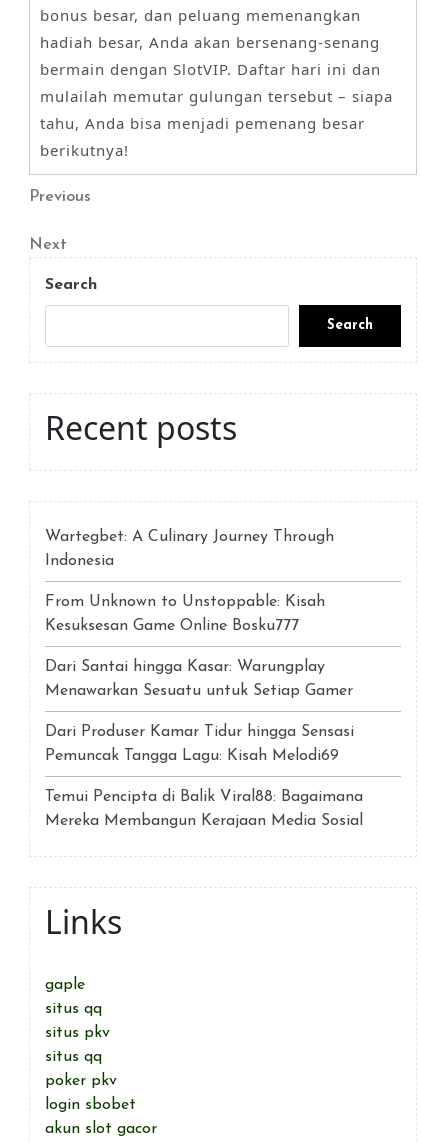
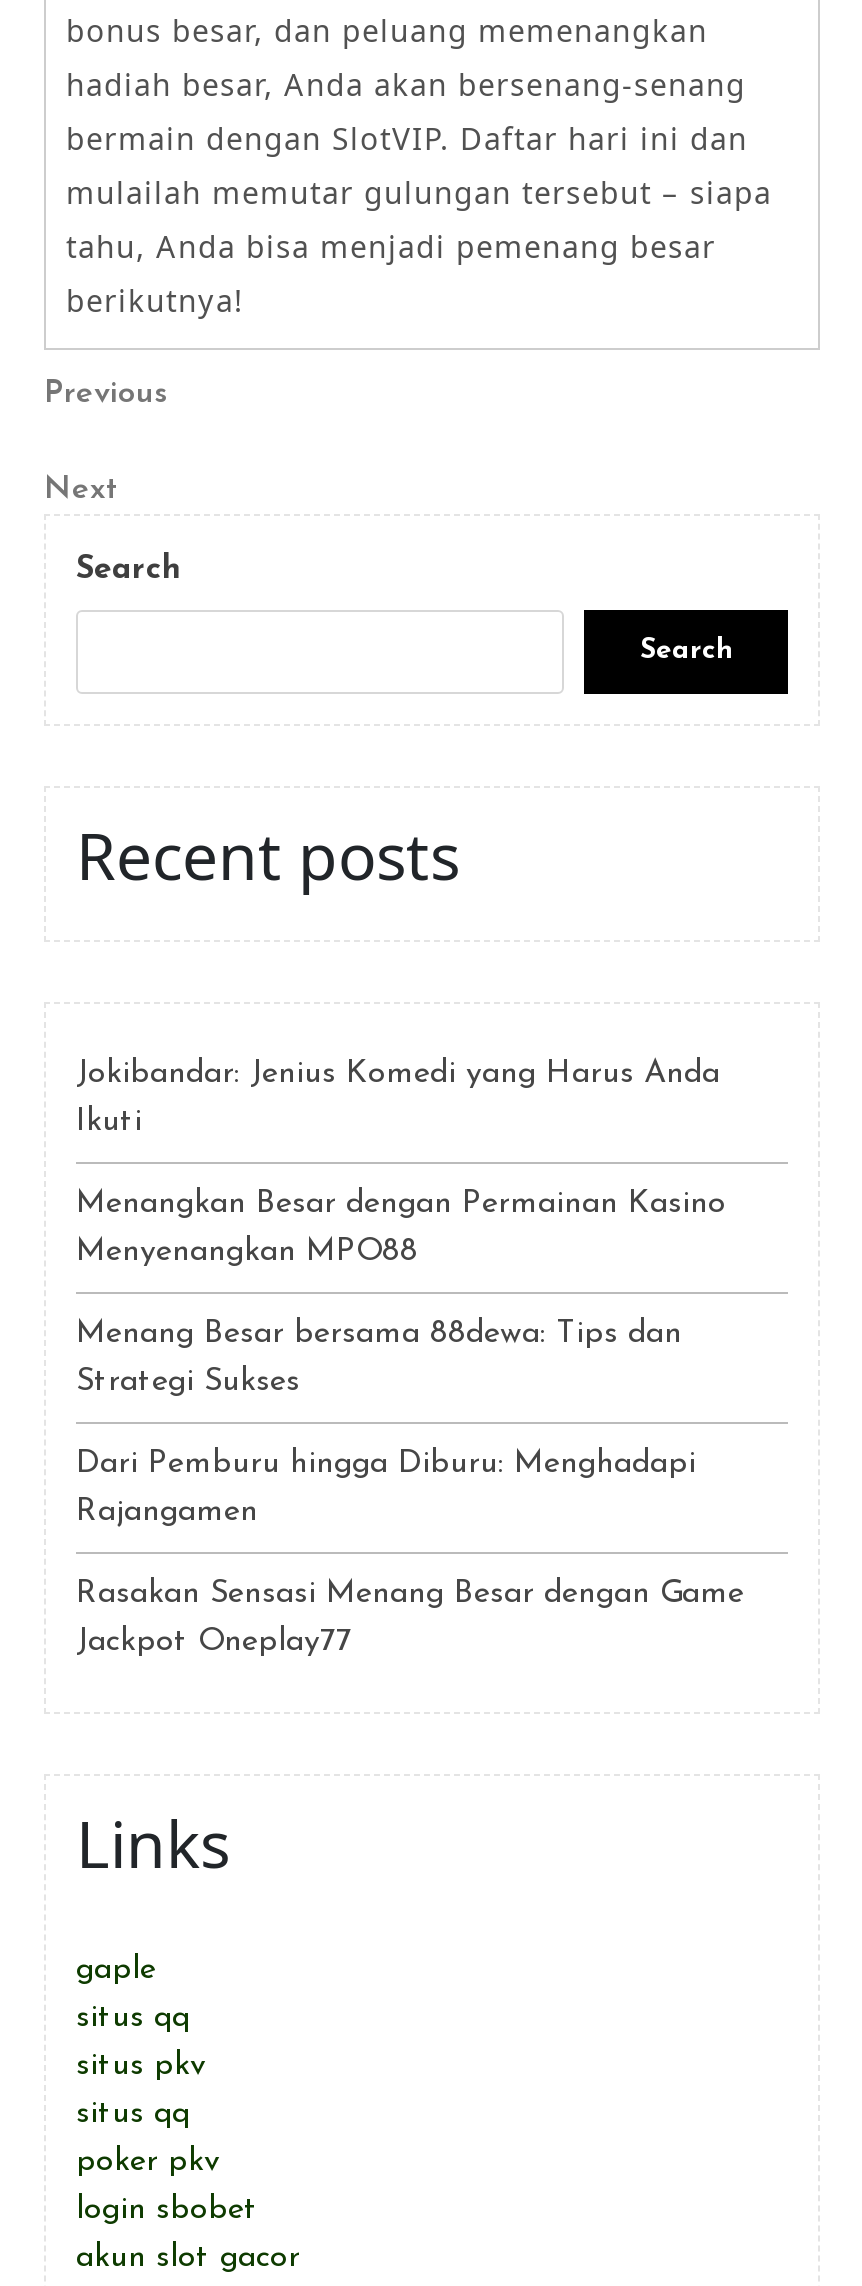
[45,529,334,545] Wartegbet: A Culinary Journey Through -> [76,1059,720,1091] Jokibandar: Jenius Komedi yang Harus Anda
[45,553,114,569] Indonesia -> [76,1107,142,1139] Ikuti
[45,594,325,610] From Unknown to Unstoppable: Kisah -> [76,1189,726,1221] Menangkan Besar dengan Permainan Kasino
[45,618,299,634] Kesuksesan Game Online Bosku777 -> [76,1237,418,1269] Menyenangkan MPO88
[45,659,325,675] Dari Santai hingga Kasar: Warungplay -> [76,1319,682,1351] Menang Besar bersama 88dewa: Tips dan
[45,683,353,699] Menawarkan Sesuatu untuk Setiap Gamer -> [76,1367,300,1399] Strategi Sukses
[45,724,354,740] Dari Produser Kamar Tidur hingga Sensasi -> [76,1449,696,1481] Dari Pemburu hingga Diburu: Menghadapi
[45,748,339,764] Pemuncak Tangga Lagu: Kisah Melodi69 -> [76,1497,258,1529] Rajangamen
[45,789,363,805] Temui Pencipta di Balik Viral88: Bagaimana -> [76,1579,744,1611] Rasakan Sensasi Menang Besar dengan Game
[45,813,363,829] Mereka Membangun Kerajaan Media Sosial -> [76,1627,352,1659] Jackpot Oneplay77

